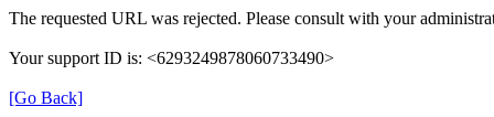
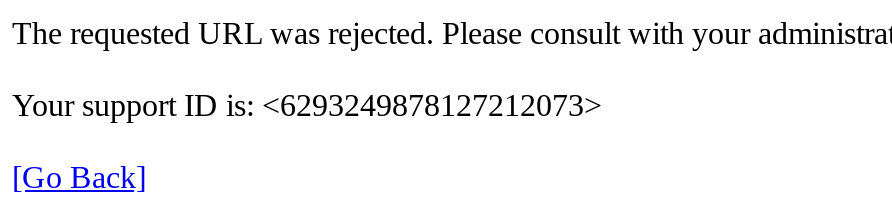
[9,49,334,67] Your support ID is: <6293249878060733490> -> [12,88,602,122] Your support ID is: <6293249878127212073>

